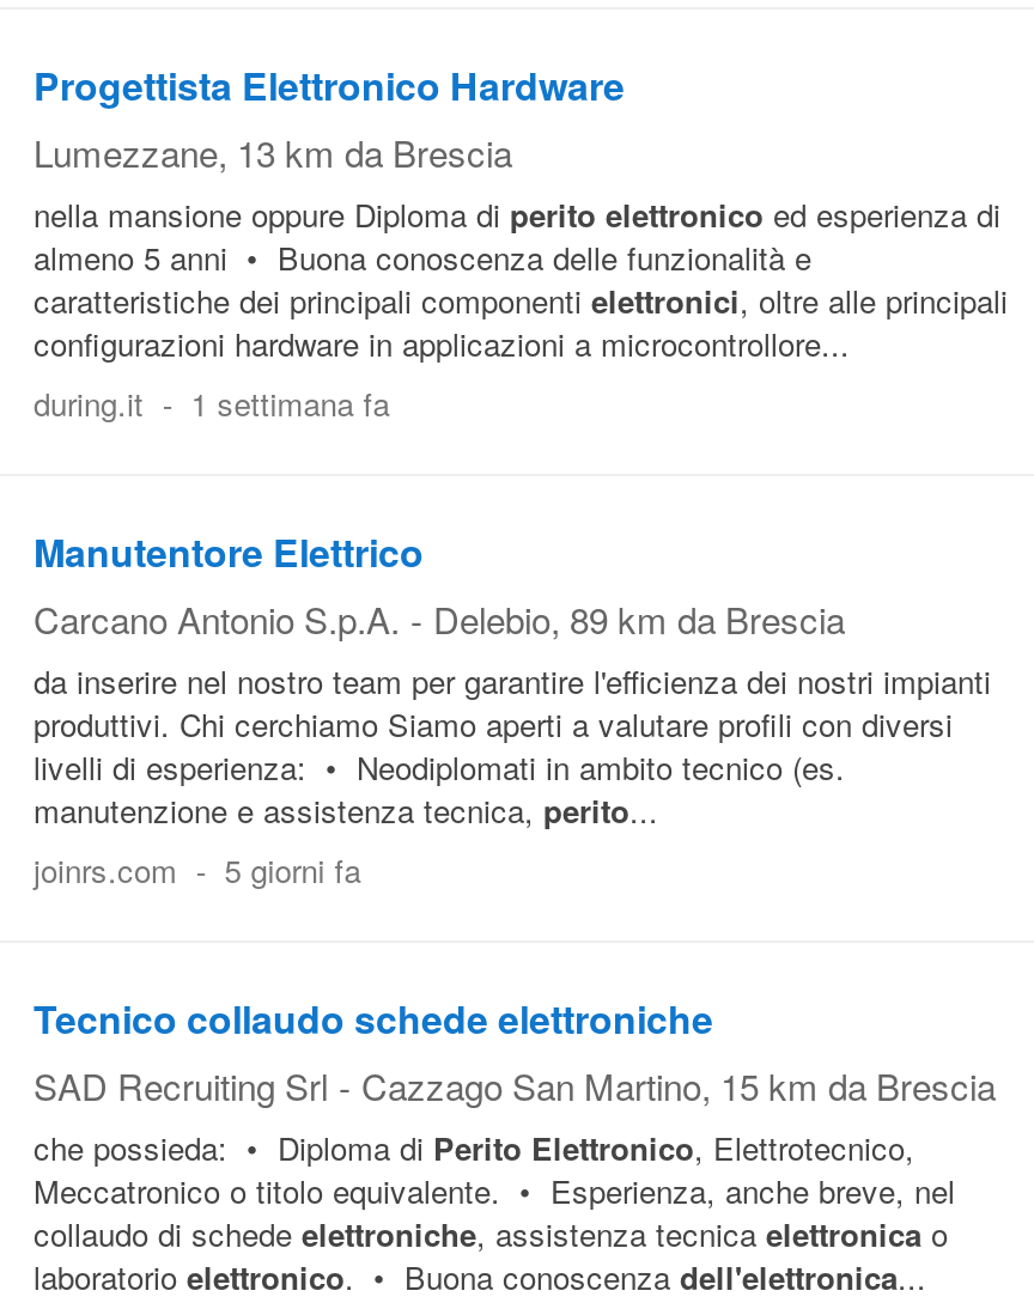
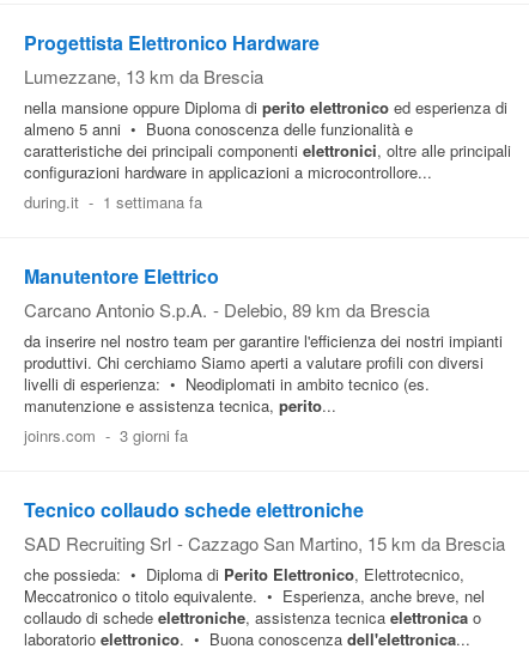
[34,847,361,893] joinrs.com - 5 giorni fa -> [24,424,188,447] joinrs.com - 3 giorni fa

